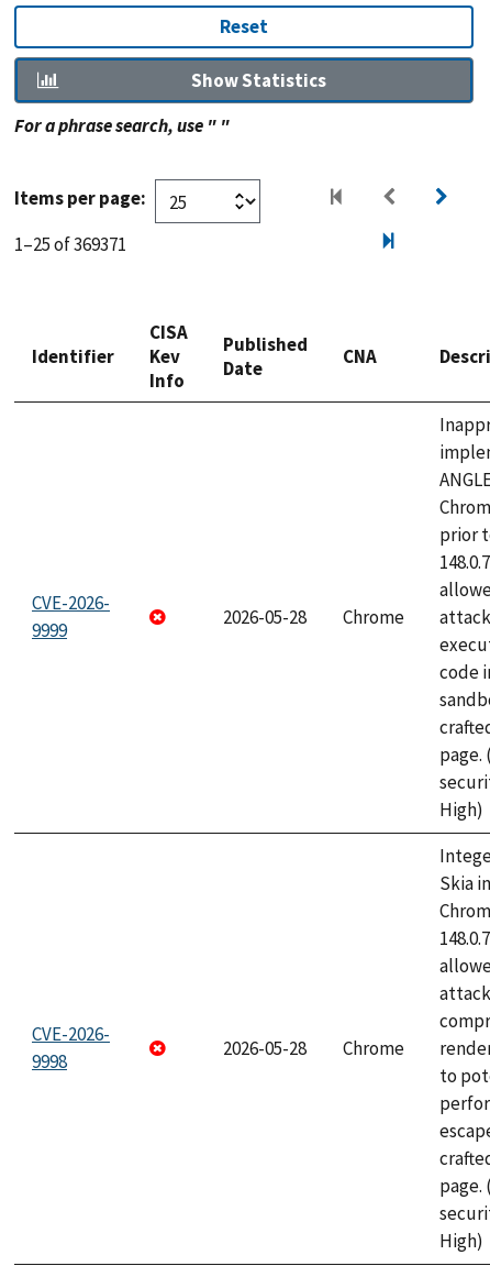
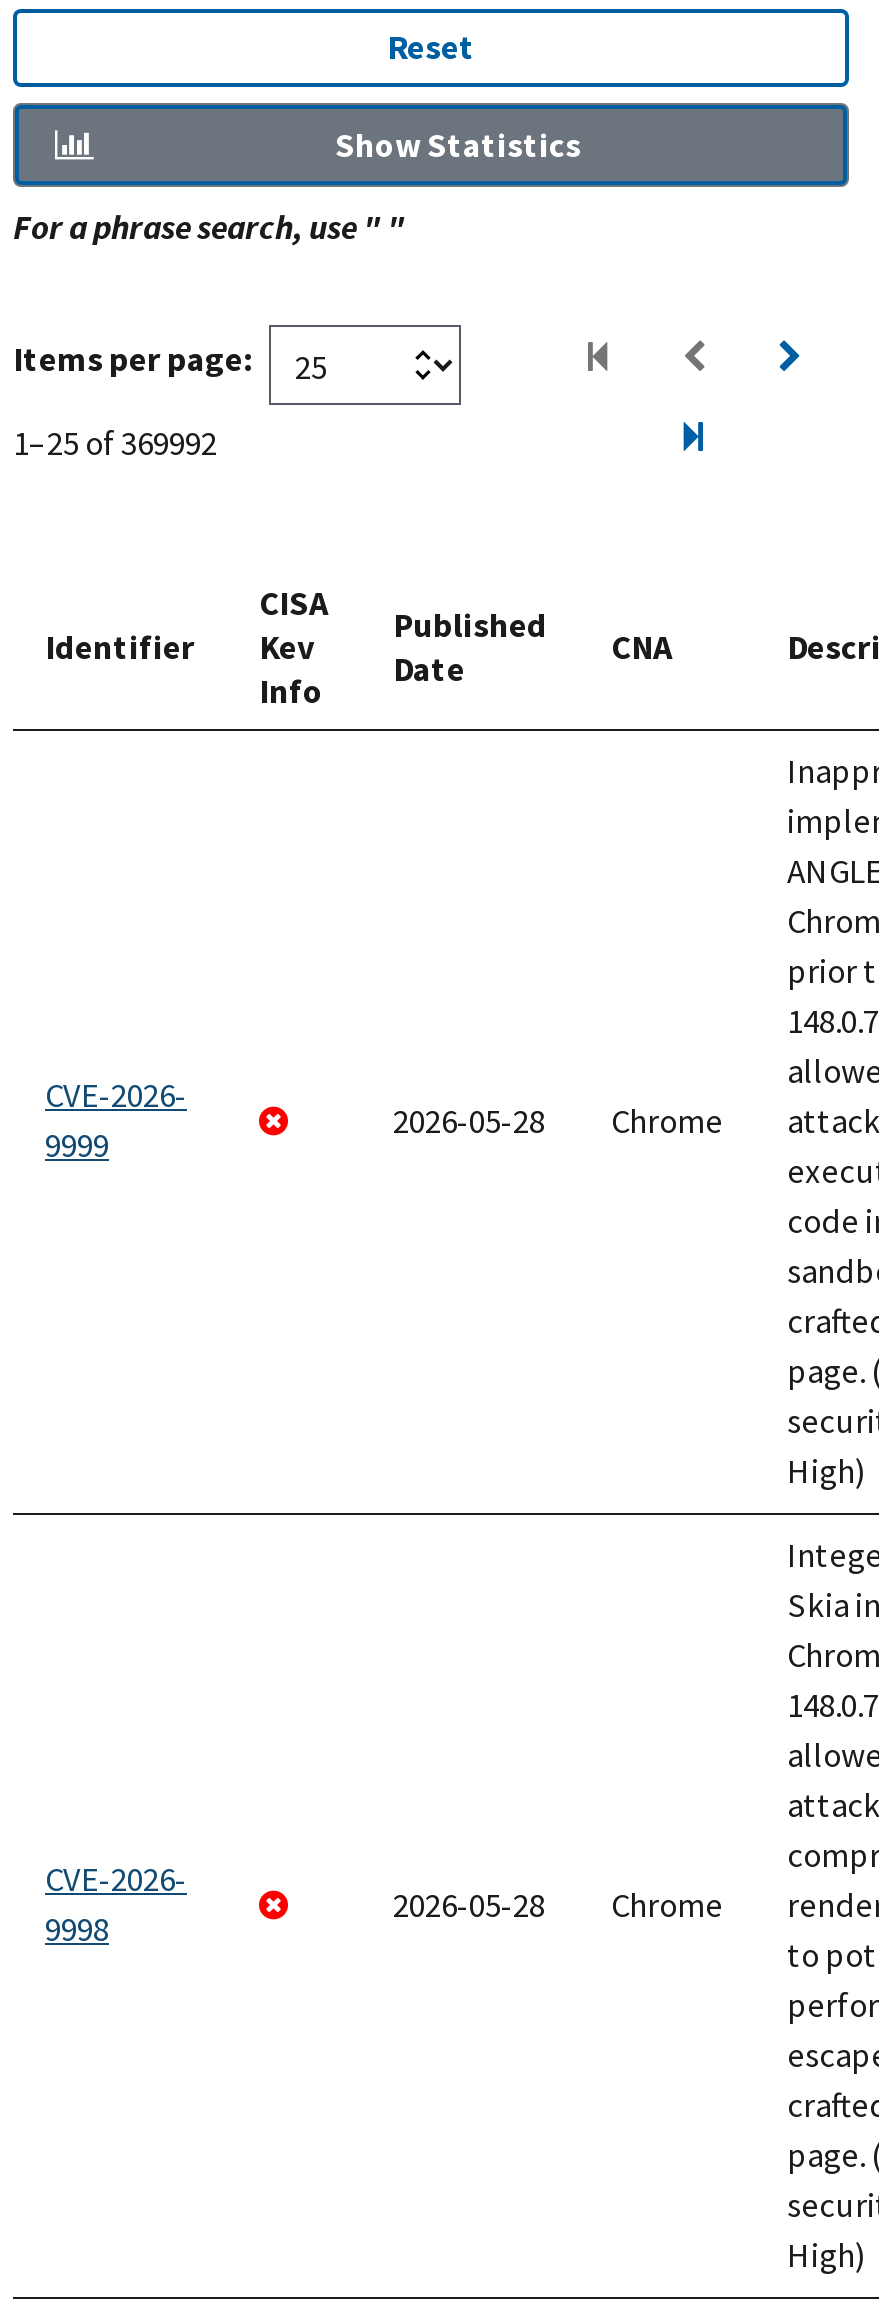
[14,232,126,256] 1–25 of 369371 -> [13,421,217,465] 1–25 of 369992

